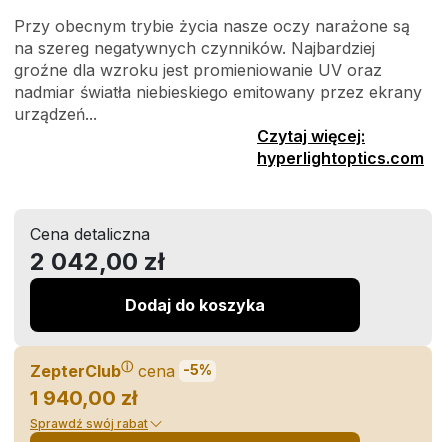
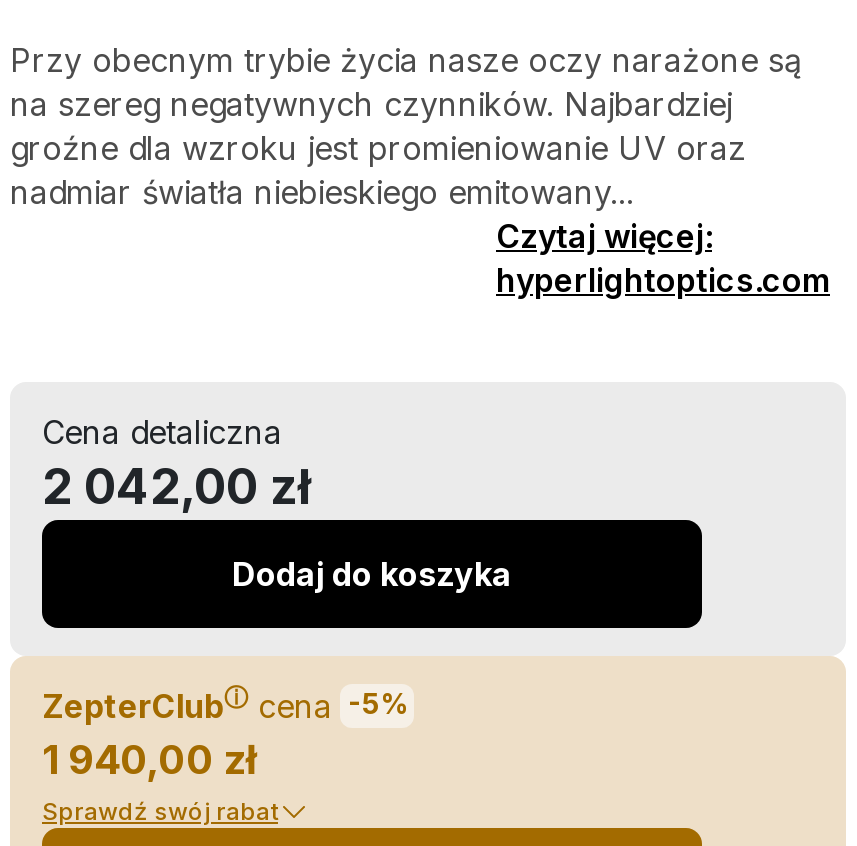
[14,82,422,124] nadmiar światła niebieskiego emitowany przez ekrany | urządzeń... -> [10,172,634,212] nadmiar światła niebieskiego emitowany...

